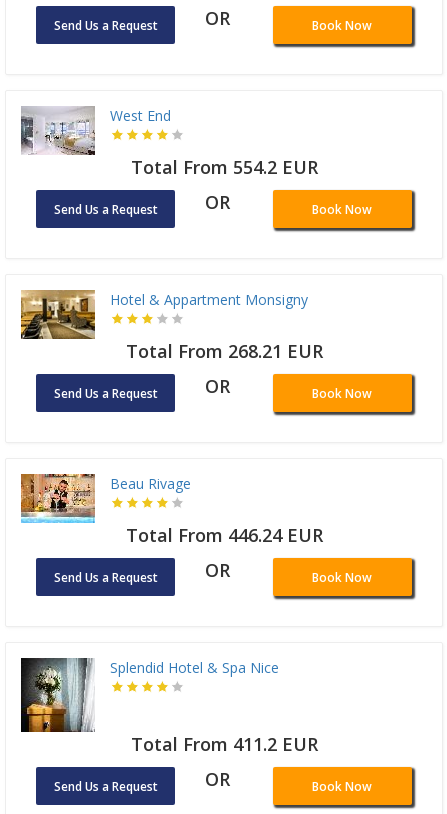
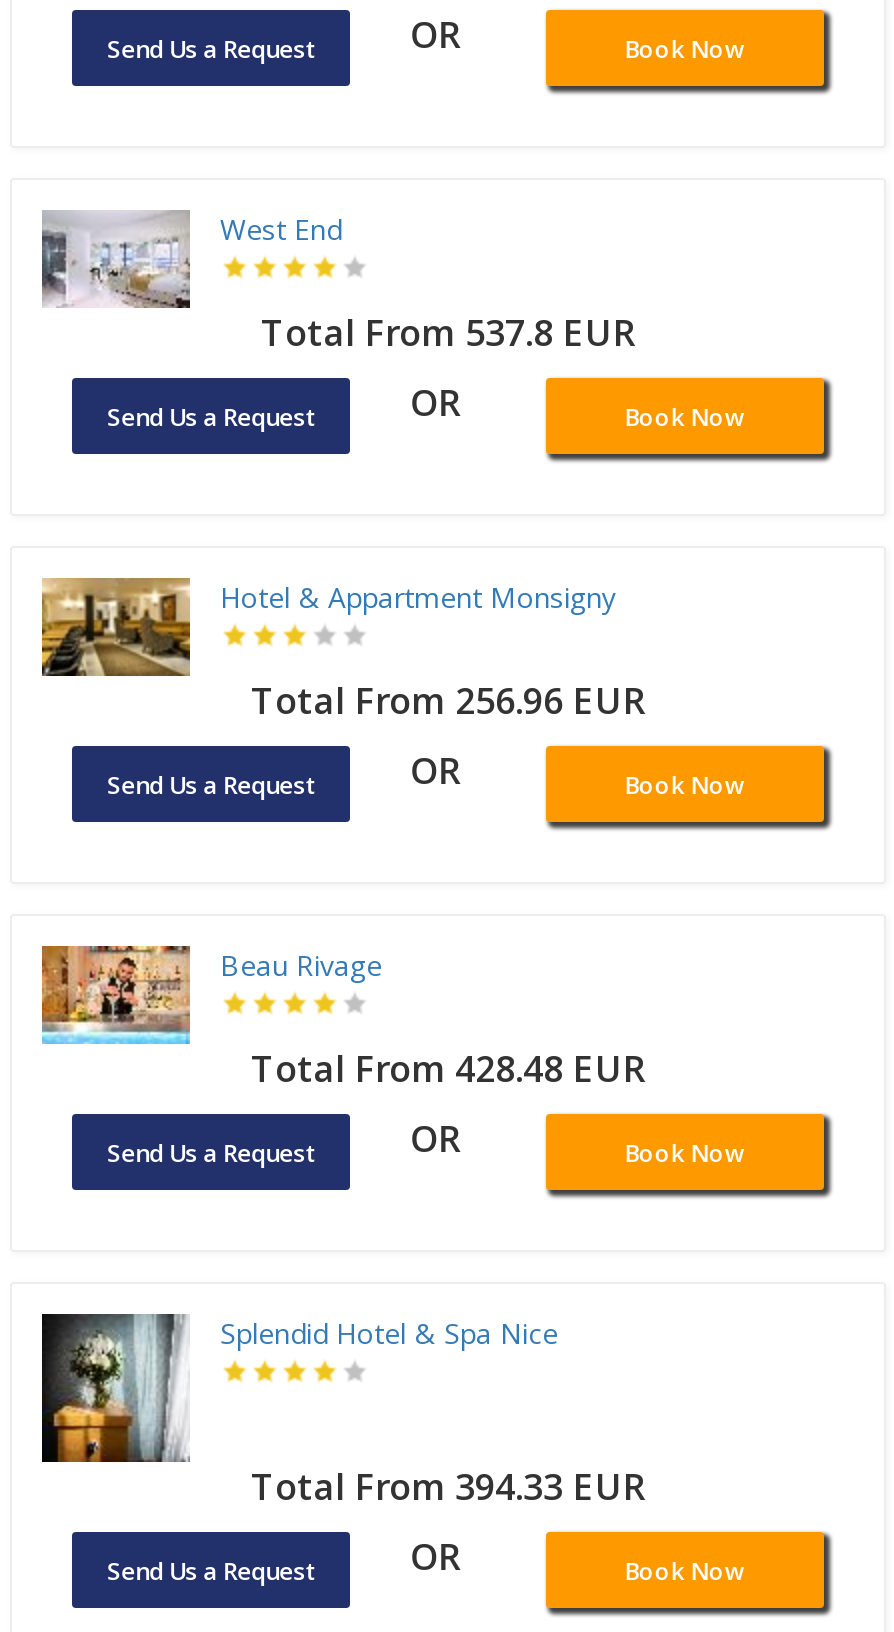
[130,155,317,179] Total From 554.2 EUR -> [261,308,635,356] Total From 537.8 EUR
[125,339,322,363] Total From 268.21 EUR -> [251,676,645,724] Total From 256.96 EUR
[125,523,322,547] Total From 446.24 EUR -> [251,1044,645,1092] Total From 428.48 EUR
[130,732,317,756] Total From 411.2 EUR -> [251,1462,645,1510] Total From 394.33 EUR

